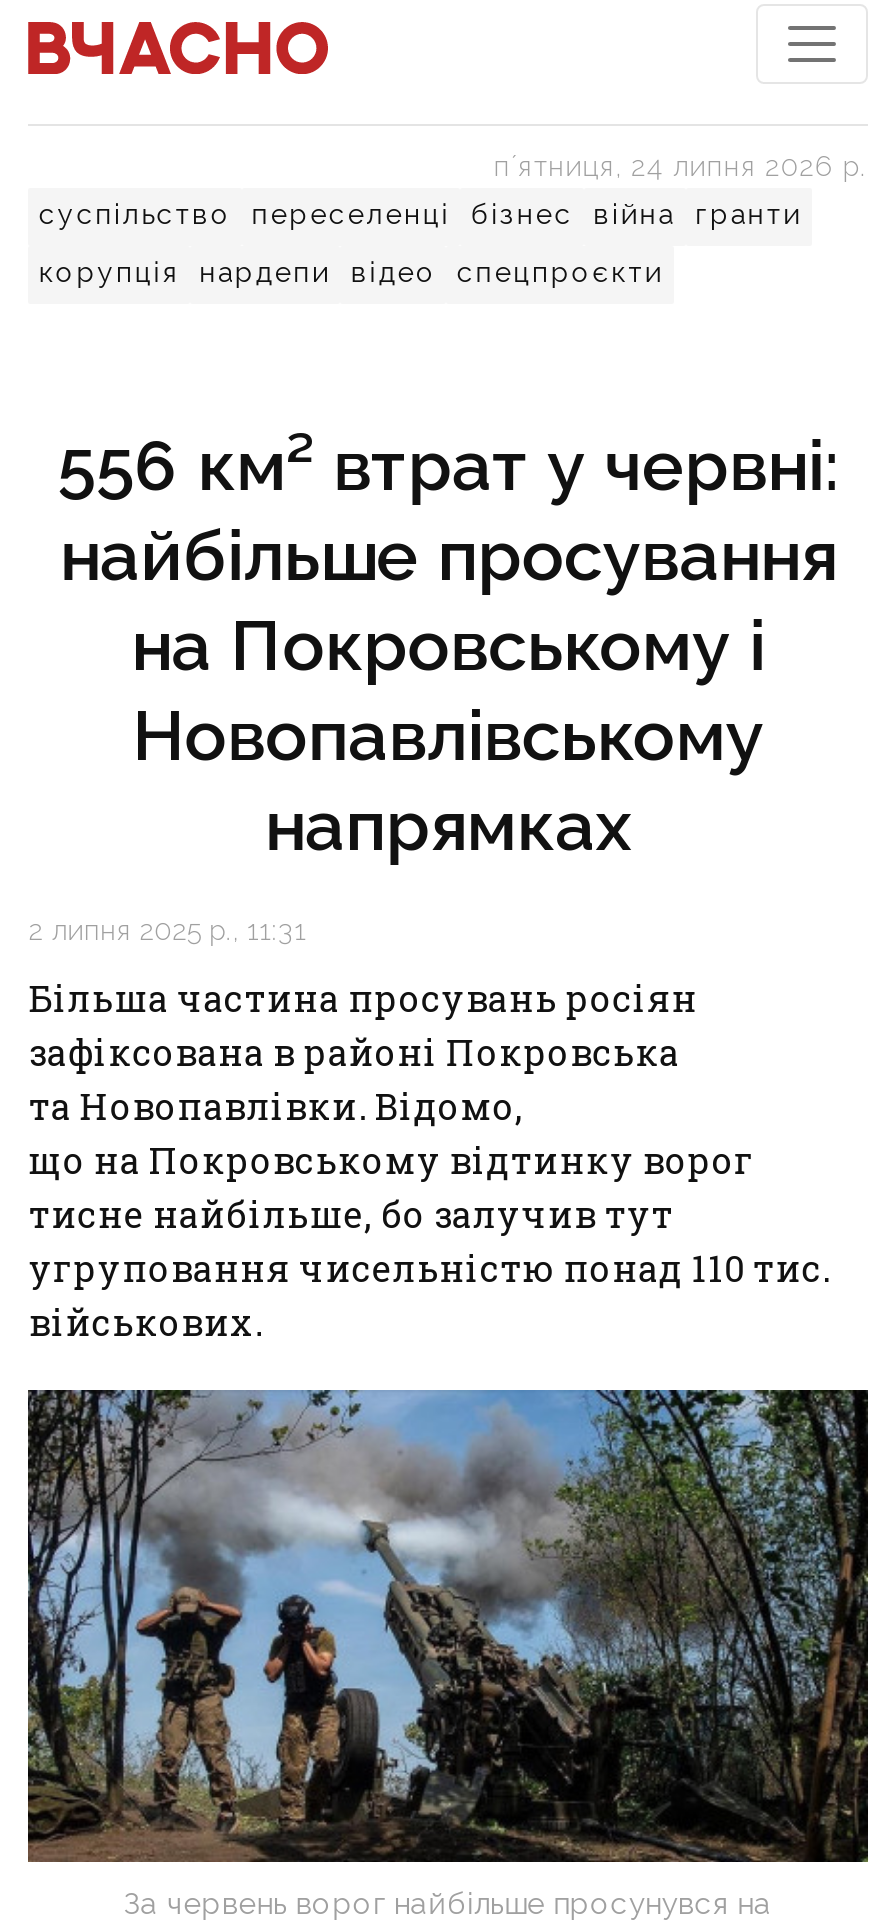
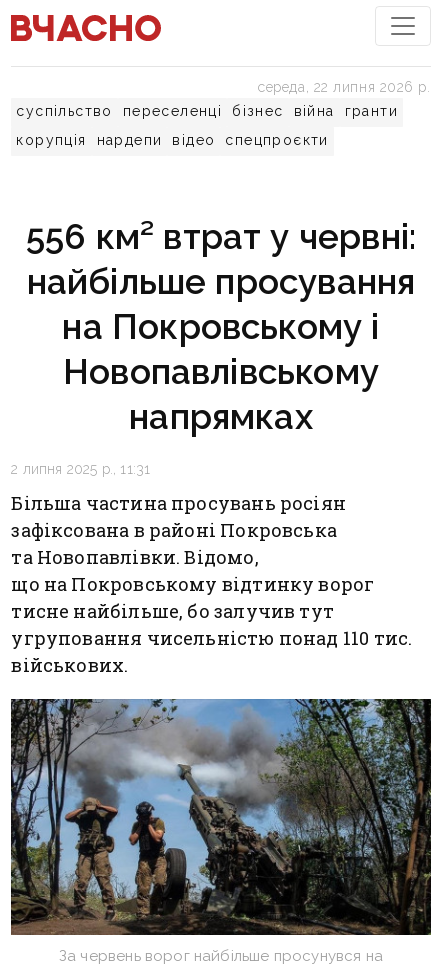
[494,150,867,182] пʼятниця, 24 липня 2026 р. -> [258,79,431,95] середа, 22 липня 2026 р.

